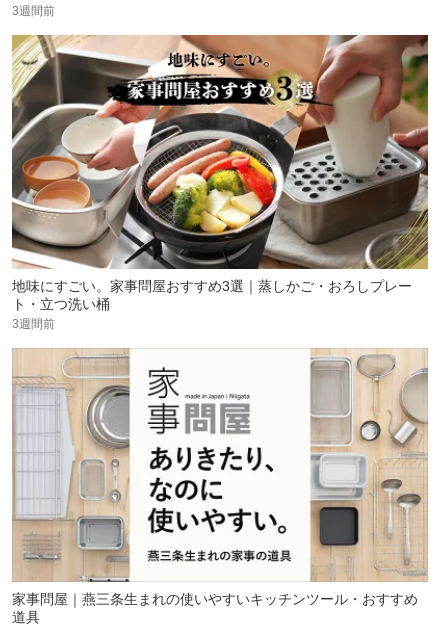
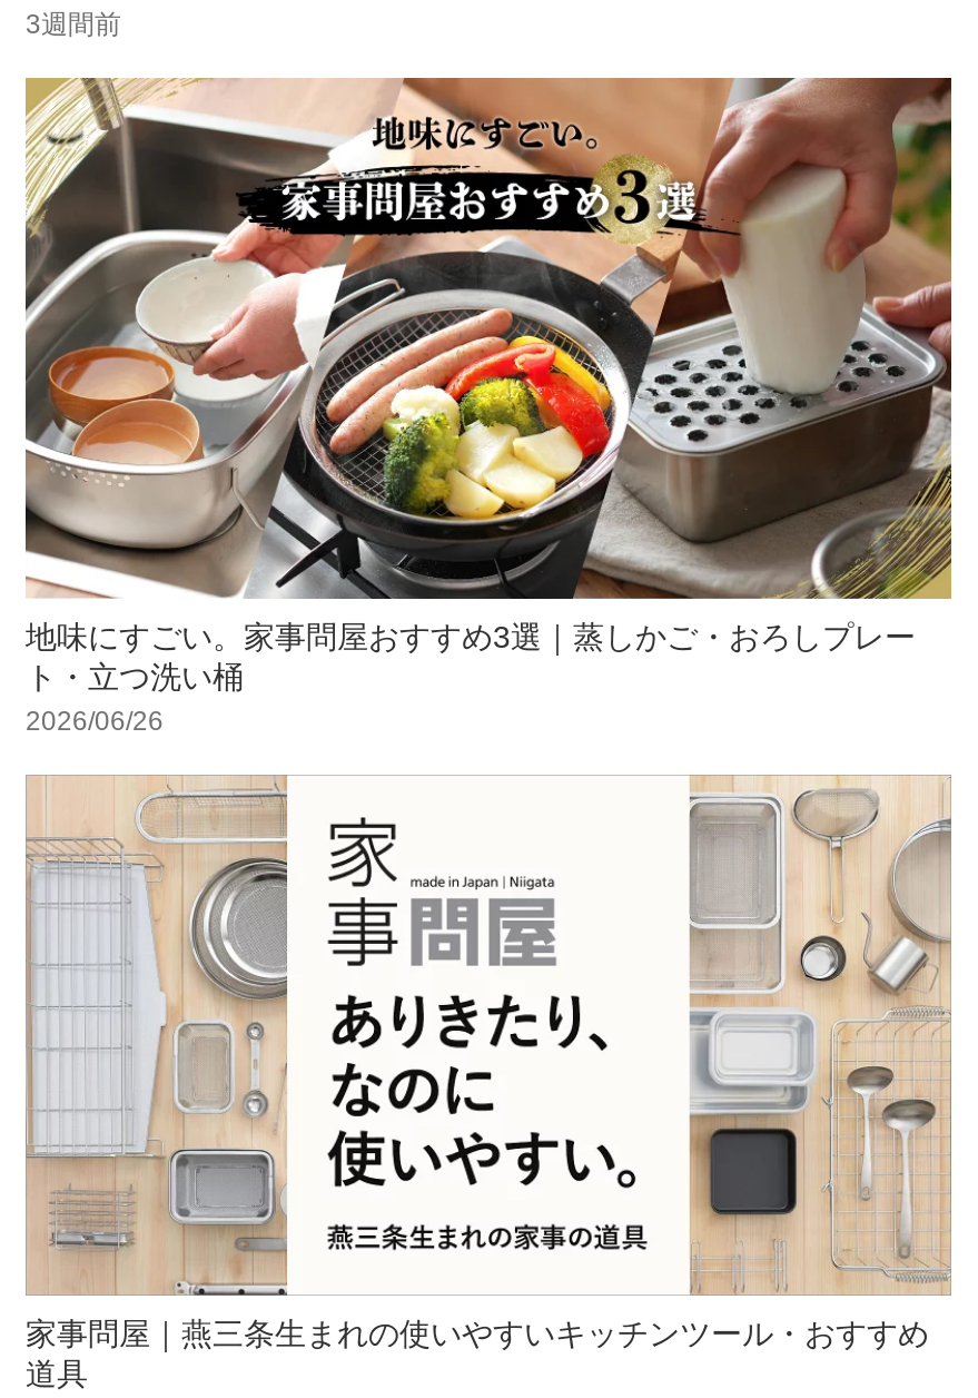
[12,317,55,331] 3週間前 -> [26,705,164,736] 2026/06/26

